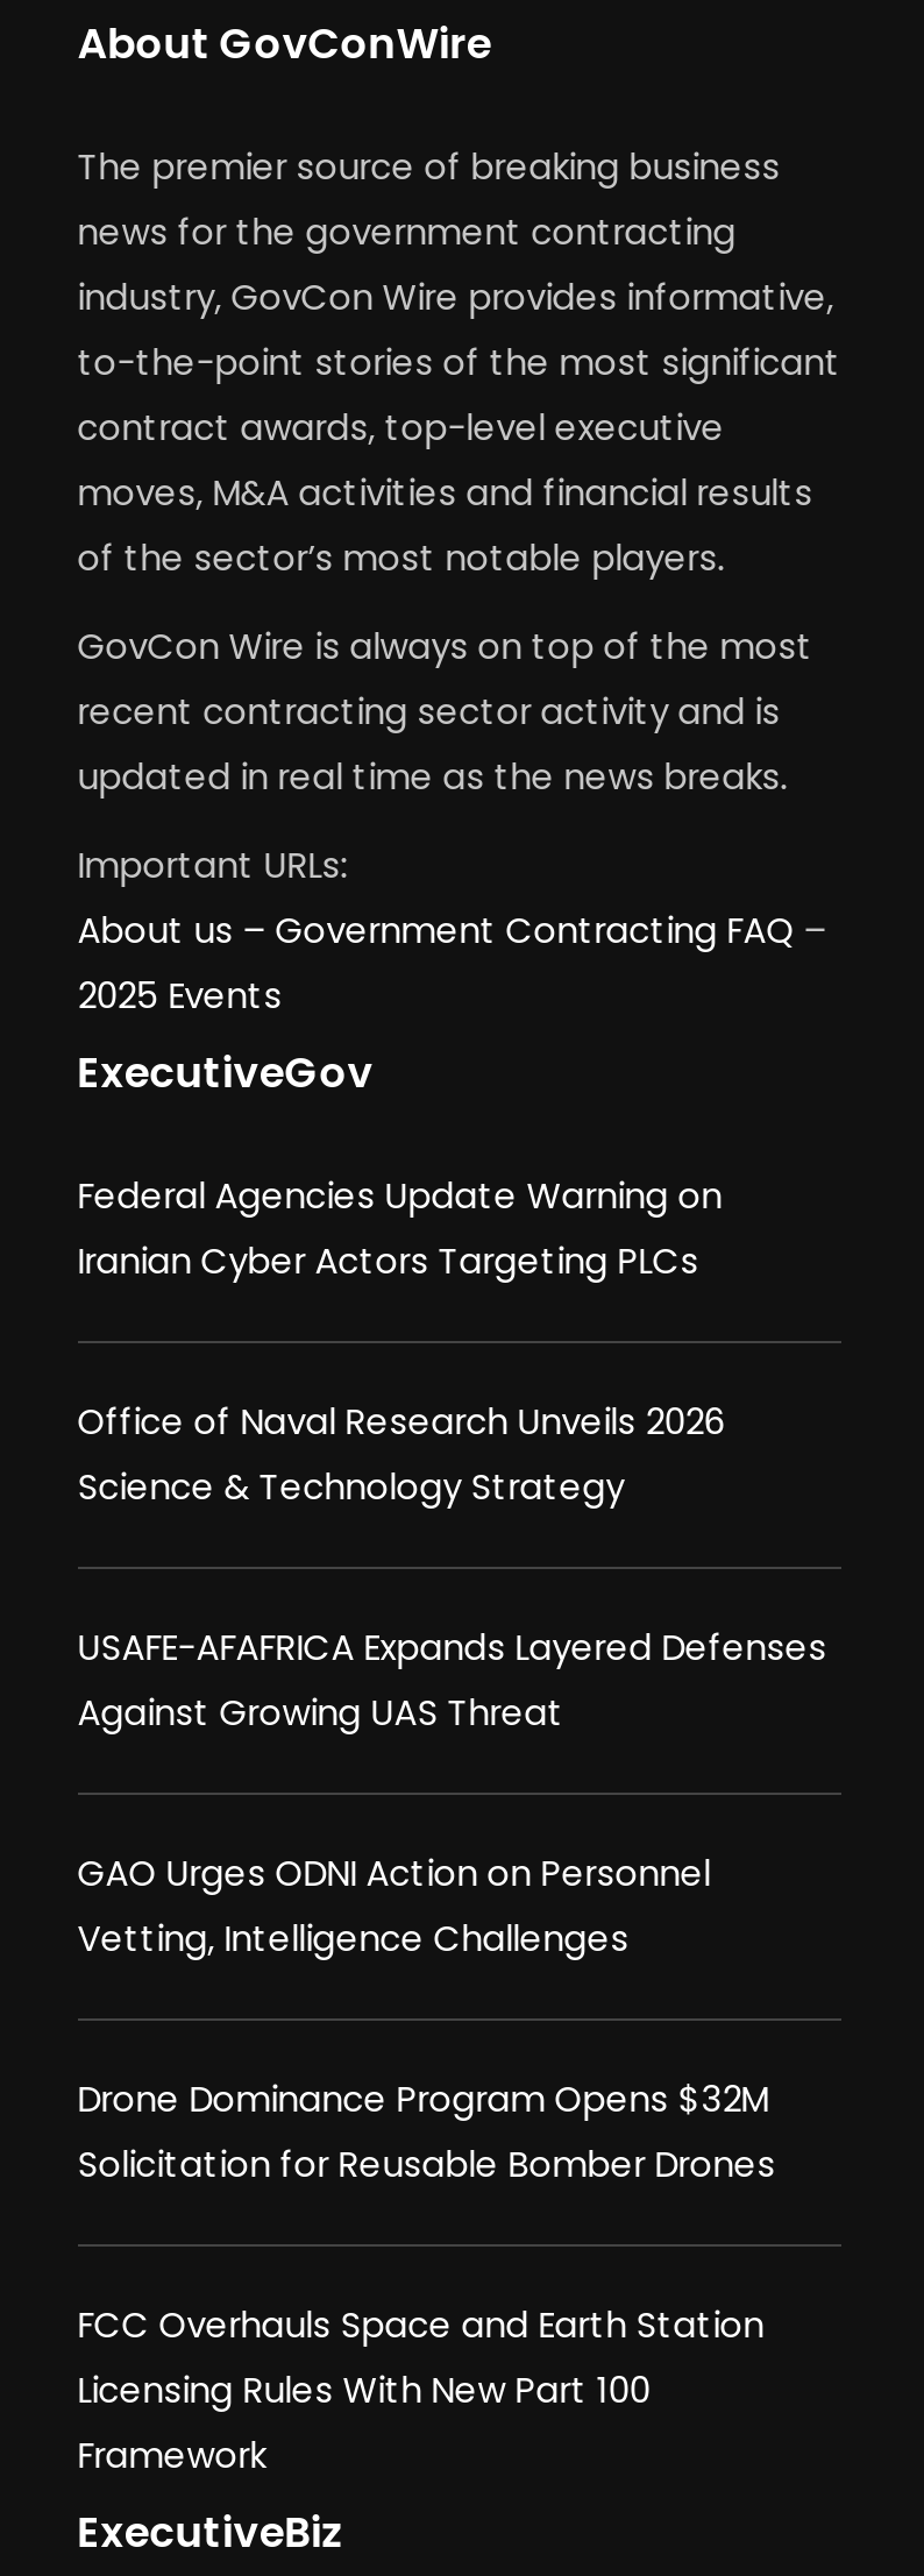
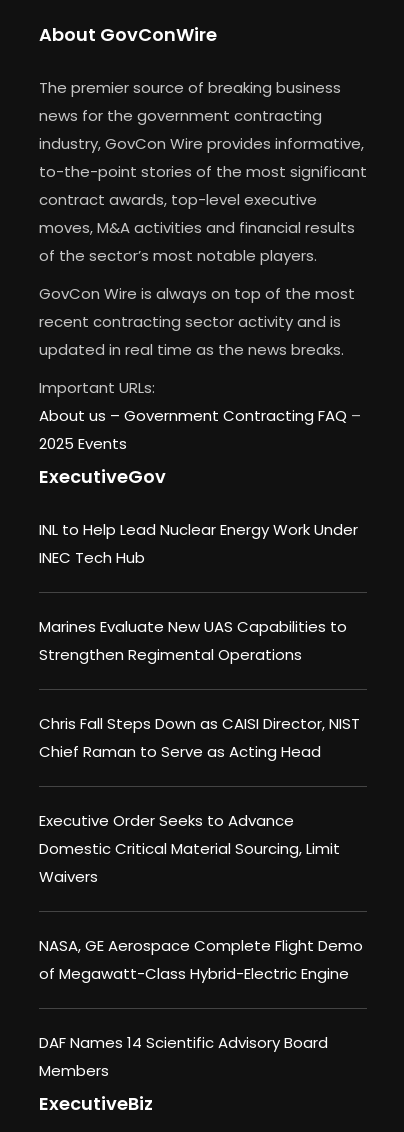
[78,1171,722,1286] Federal Agencies Update Warning on | Iranian Cyber Actors Targeting PLCs -> [39,519,358,568] INL to Help Lead Nuclear Energy Work Under | INEC Tech Hub
[78,1397,725,1511] Office of Naval Research Unveils 2026 | Science & Technology Strategy -> [39,616,347,665] Marines Evaluate New UAS Capabilities to | Strengthen Regimental Operations
[78,1623,827,1737] USAFE-AFAFRICA Expands Layered Defenses | Against Growing UAS Threat -> [39,713,360,762] Chris Fall Steps Down as CAISI Director, NIST | Chief Raman to Serve as Acting Head
[78,1849,711,1963] GAO Urges ODNI Action on Personnel | Vetting, Intelligence Challenges -> [39,810,340,887] Executive Order Seeks to Advance | Domestic Critical Material Sourcing, Limit | Waivers
[78,2075,776,2189] Drone Dominance Program Opens $32M | Solicitation for Reusable Bomber Drones -> [39,935,363,984] NASA, GE Aerospace Complete Flight Demo | of Megawatt-Class Hybrid-Electric Engine
[78,2301,764,2480] FCC Overhauls Space and Earth Station | Licensing Rules With New Part 100 | Framework -> [39,1032,328,1081] DAF Names 14 Scientific Advisory Board | Members

